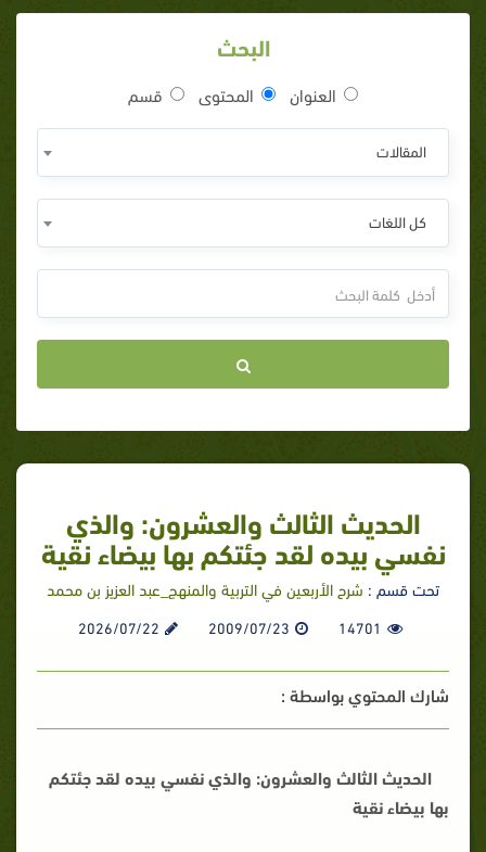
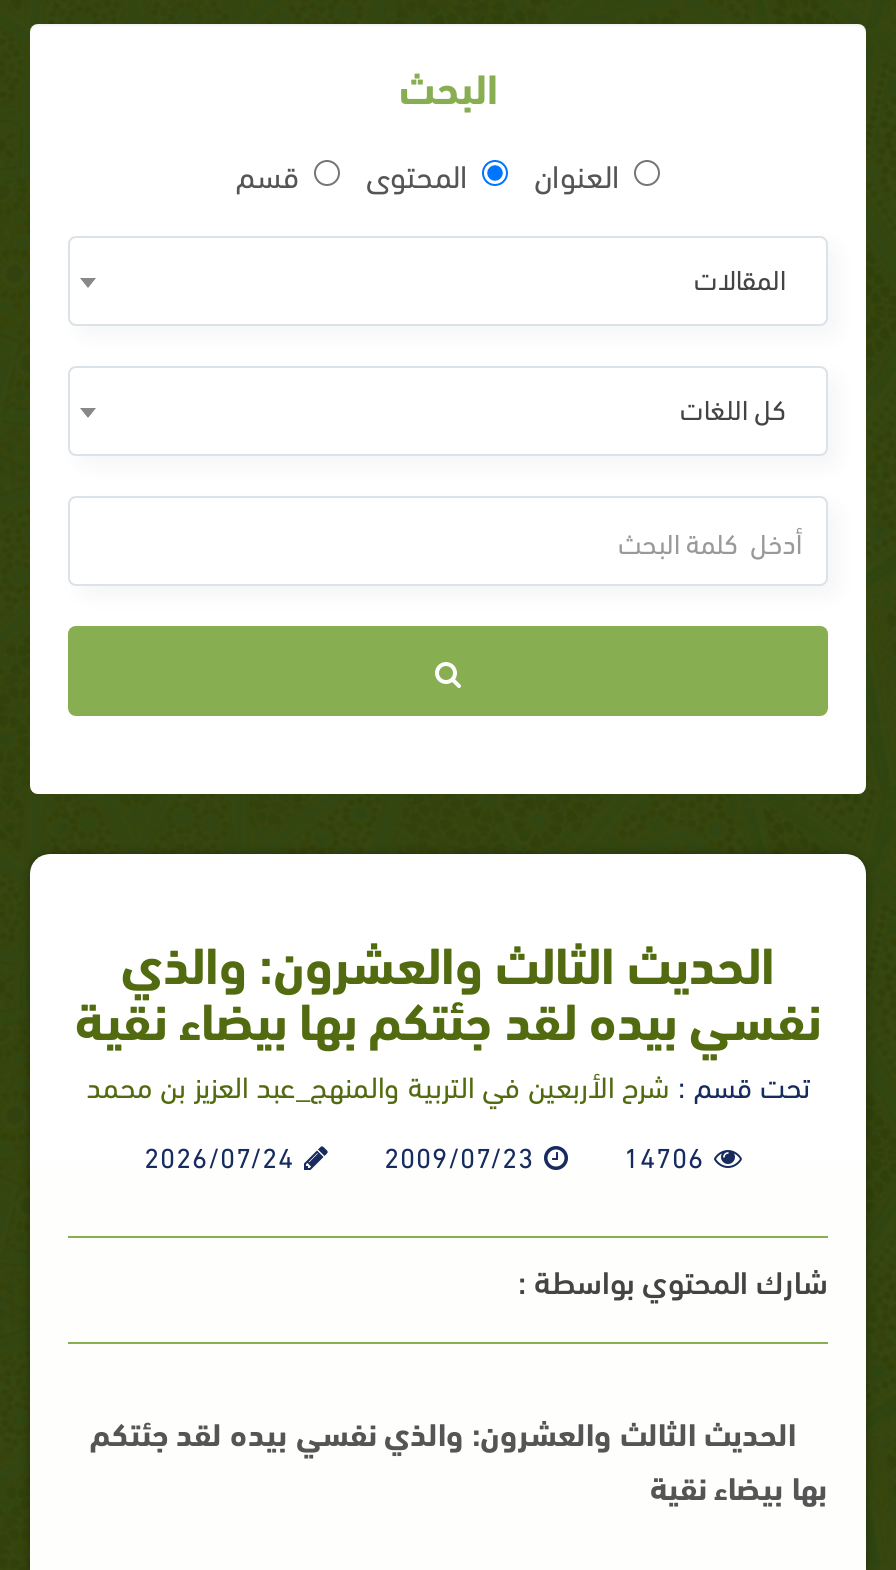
[78,615,159,638] 2026/07/22 -> [144,1134,294,1176] 2026/07/24
[338,615,382,638] 14701 -> [624,1134,704,1176] 14706

